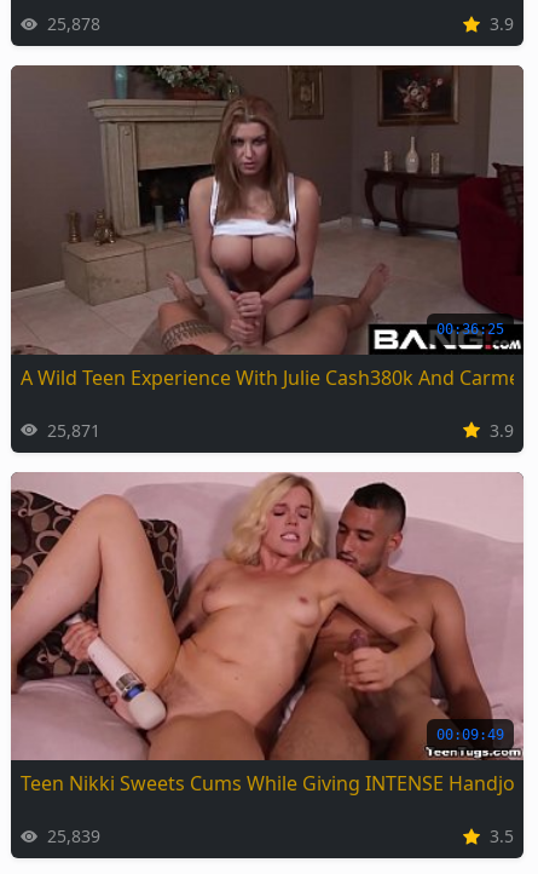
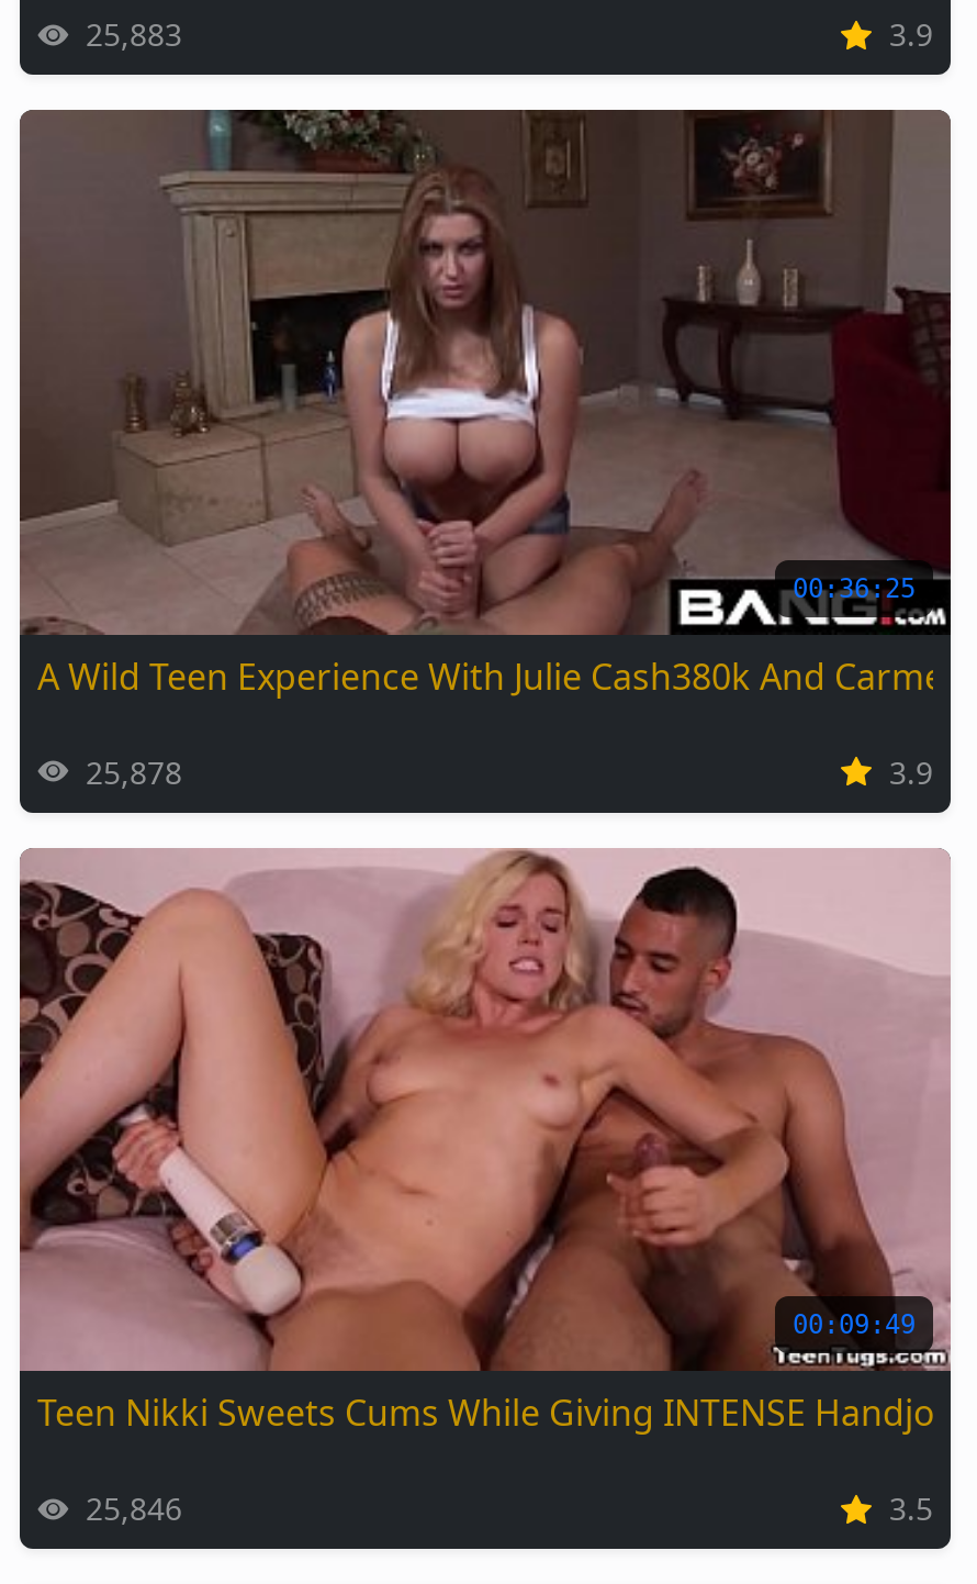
[42,12,100,35] 25,878 -> [77,13,182,55] 25,883
[42,418,100,441] 25,871 -> [77,750,182,792] 25,878
[42,824,100,847] 25,839 -> [77,1487,182,1529] 25,846

